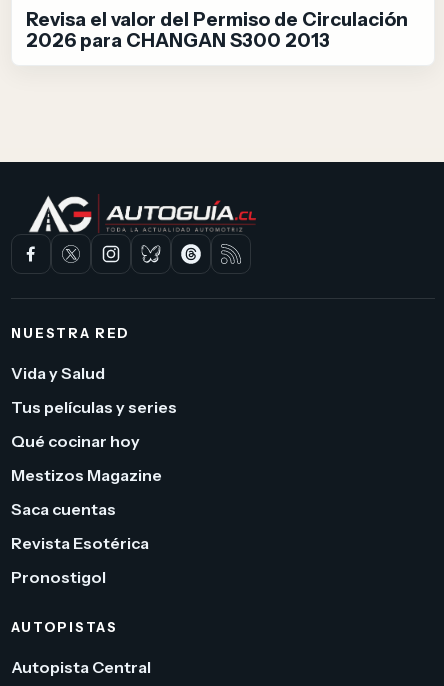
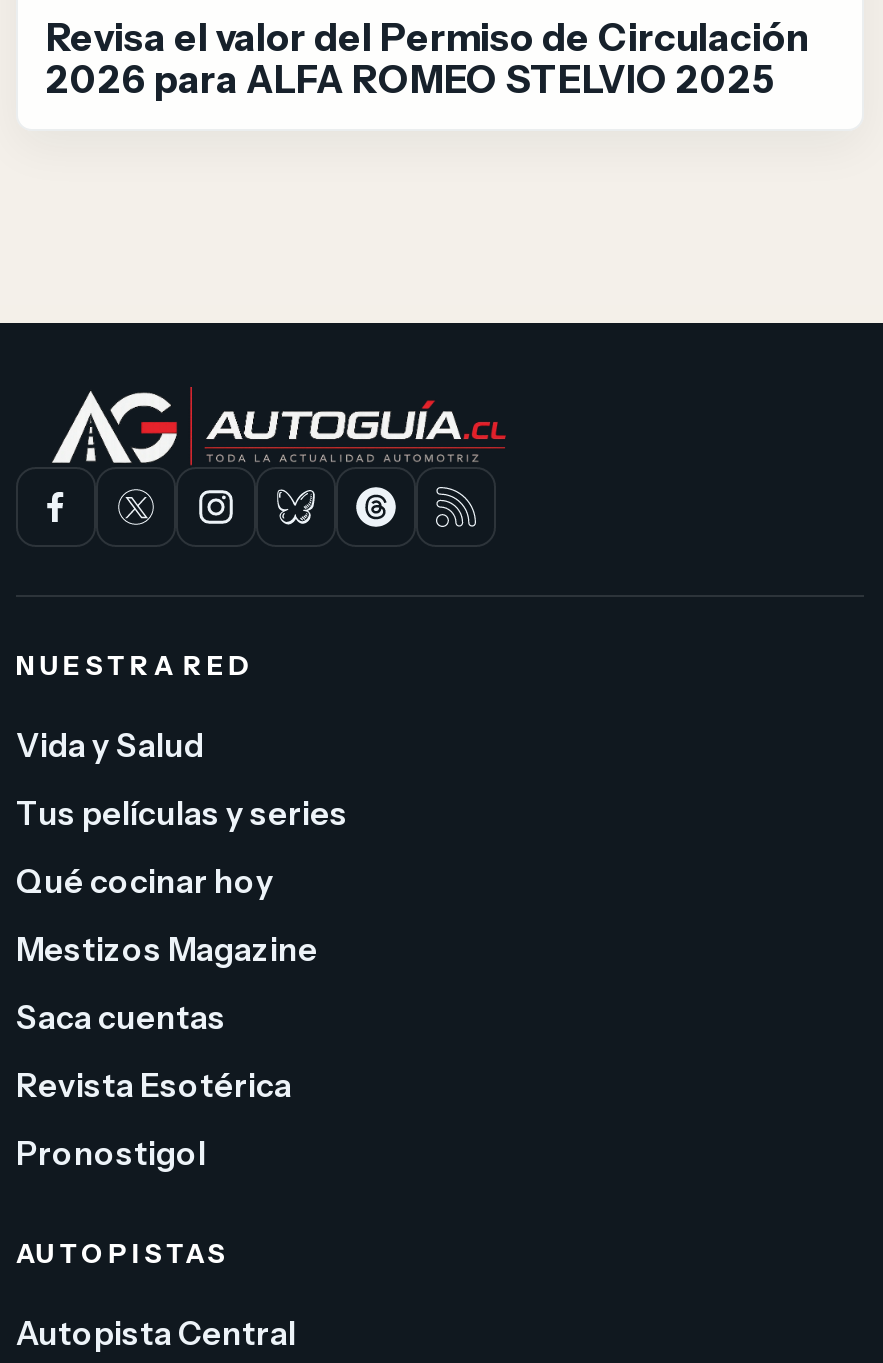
[26,29,330,52] 2026 para CHANGAN S300 2013 -> [46,58,772,104] 2026 para ALFA ROMEO STELVIO 2025

